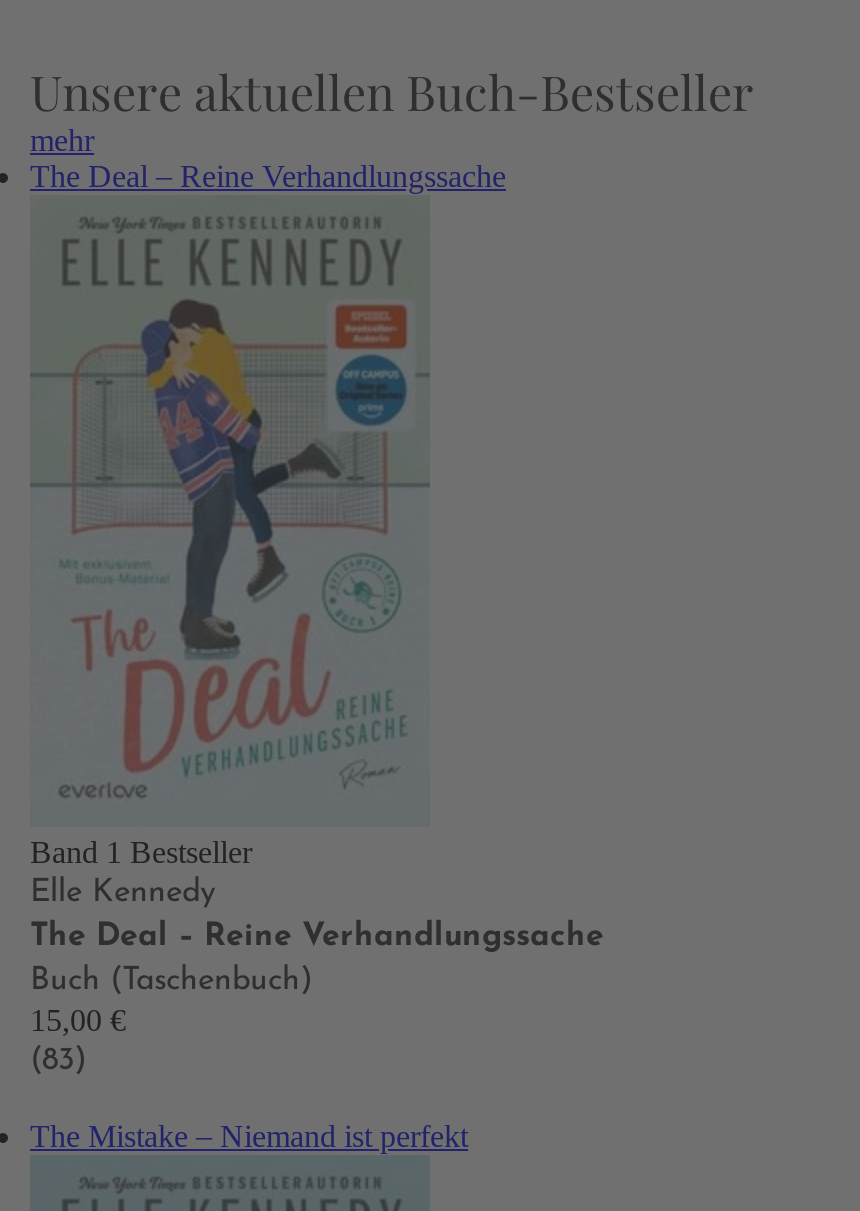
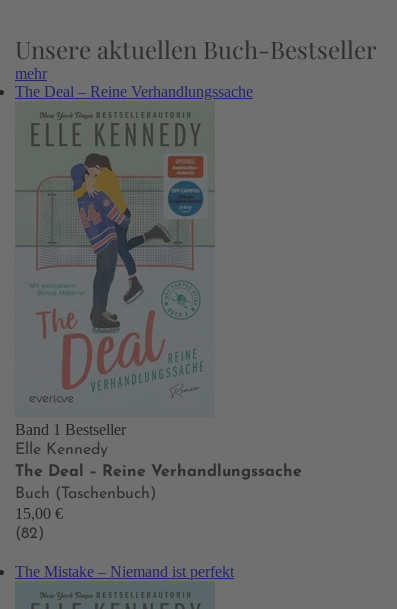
[30,1045,86,1077] (83) -> [15,526,44,542] (82)

